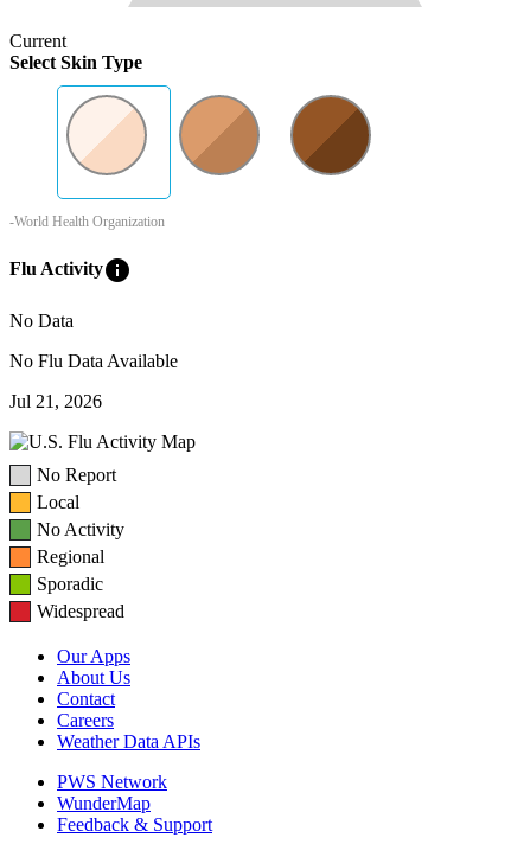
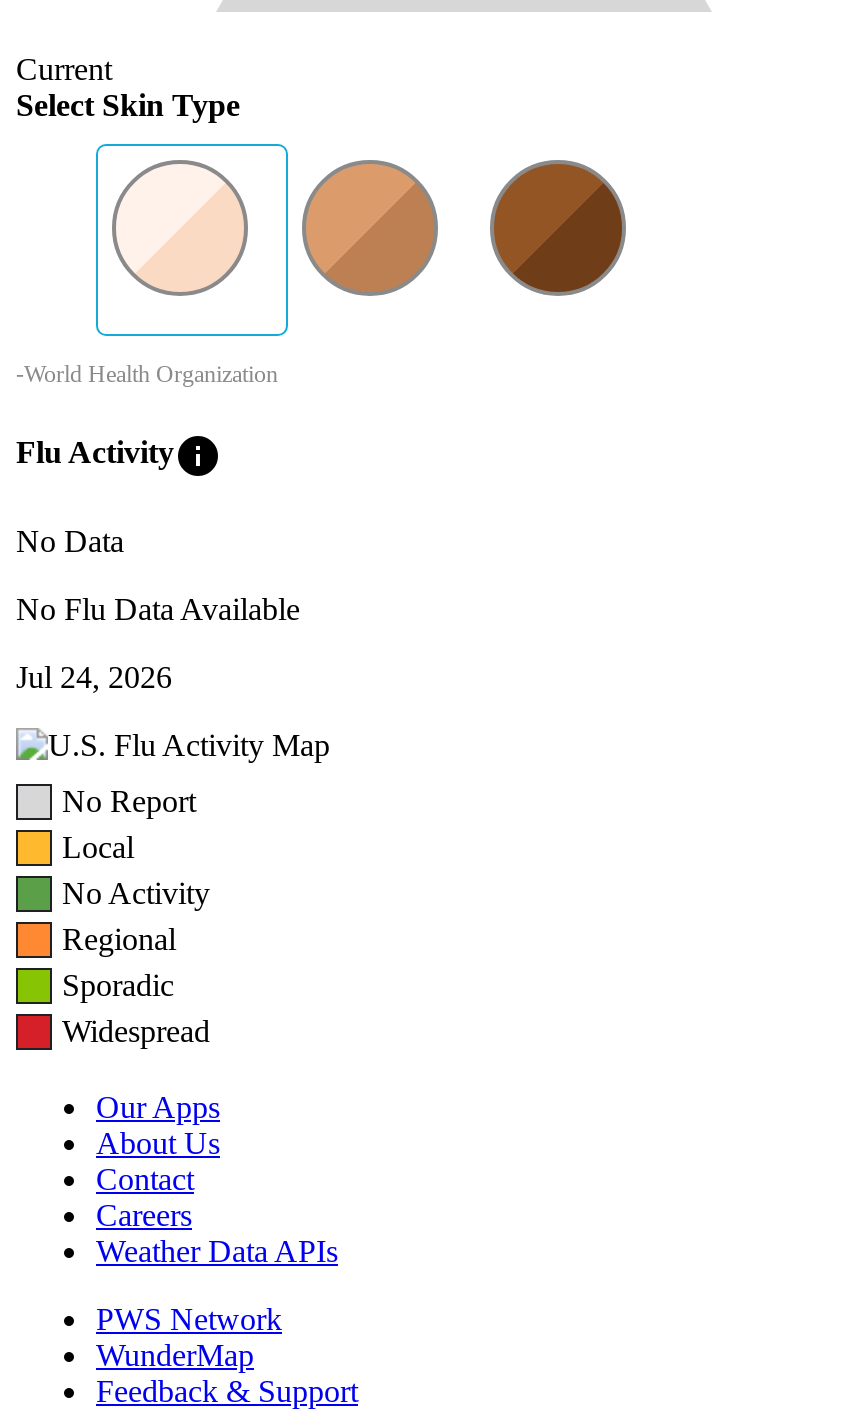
[9,391,102,411] Jul 21, 2026 -> [16,659,172,693] Jul 24, 2026

